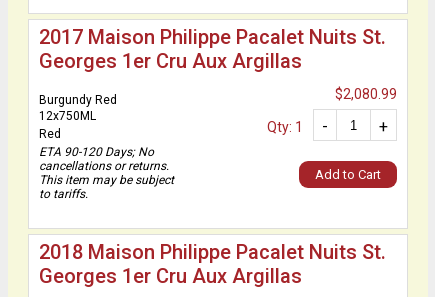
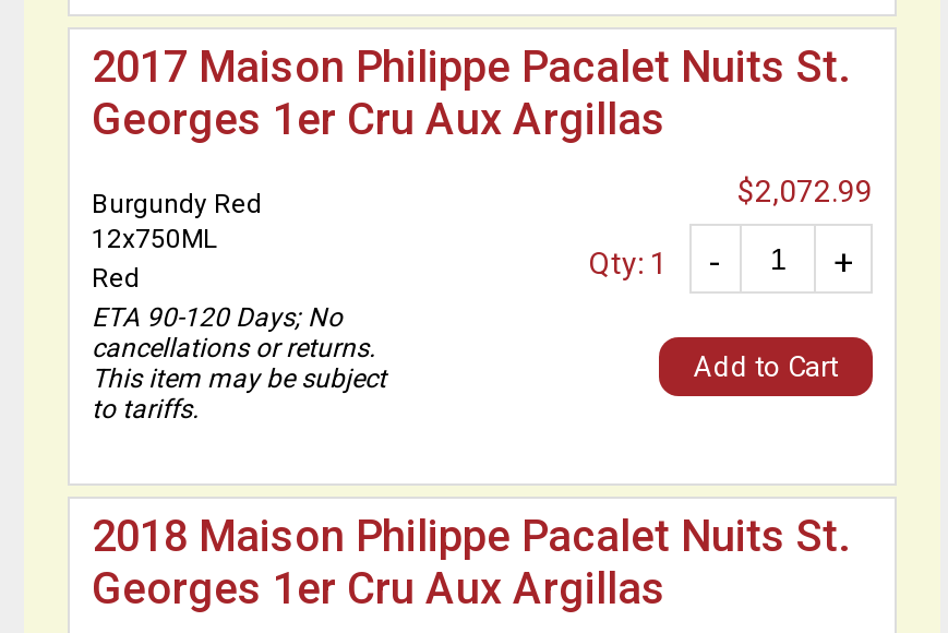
[335,86,397,102] $2,080.99 -> [737,174,873,209] $2,072.99

